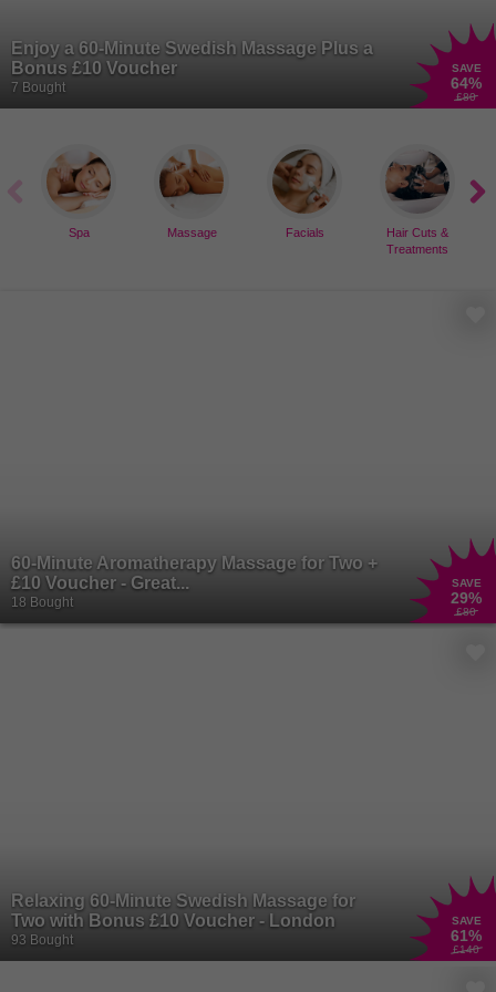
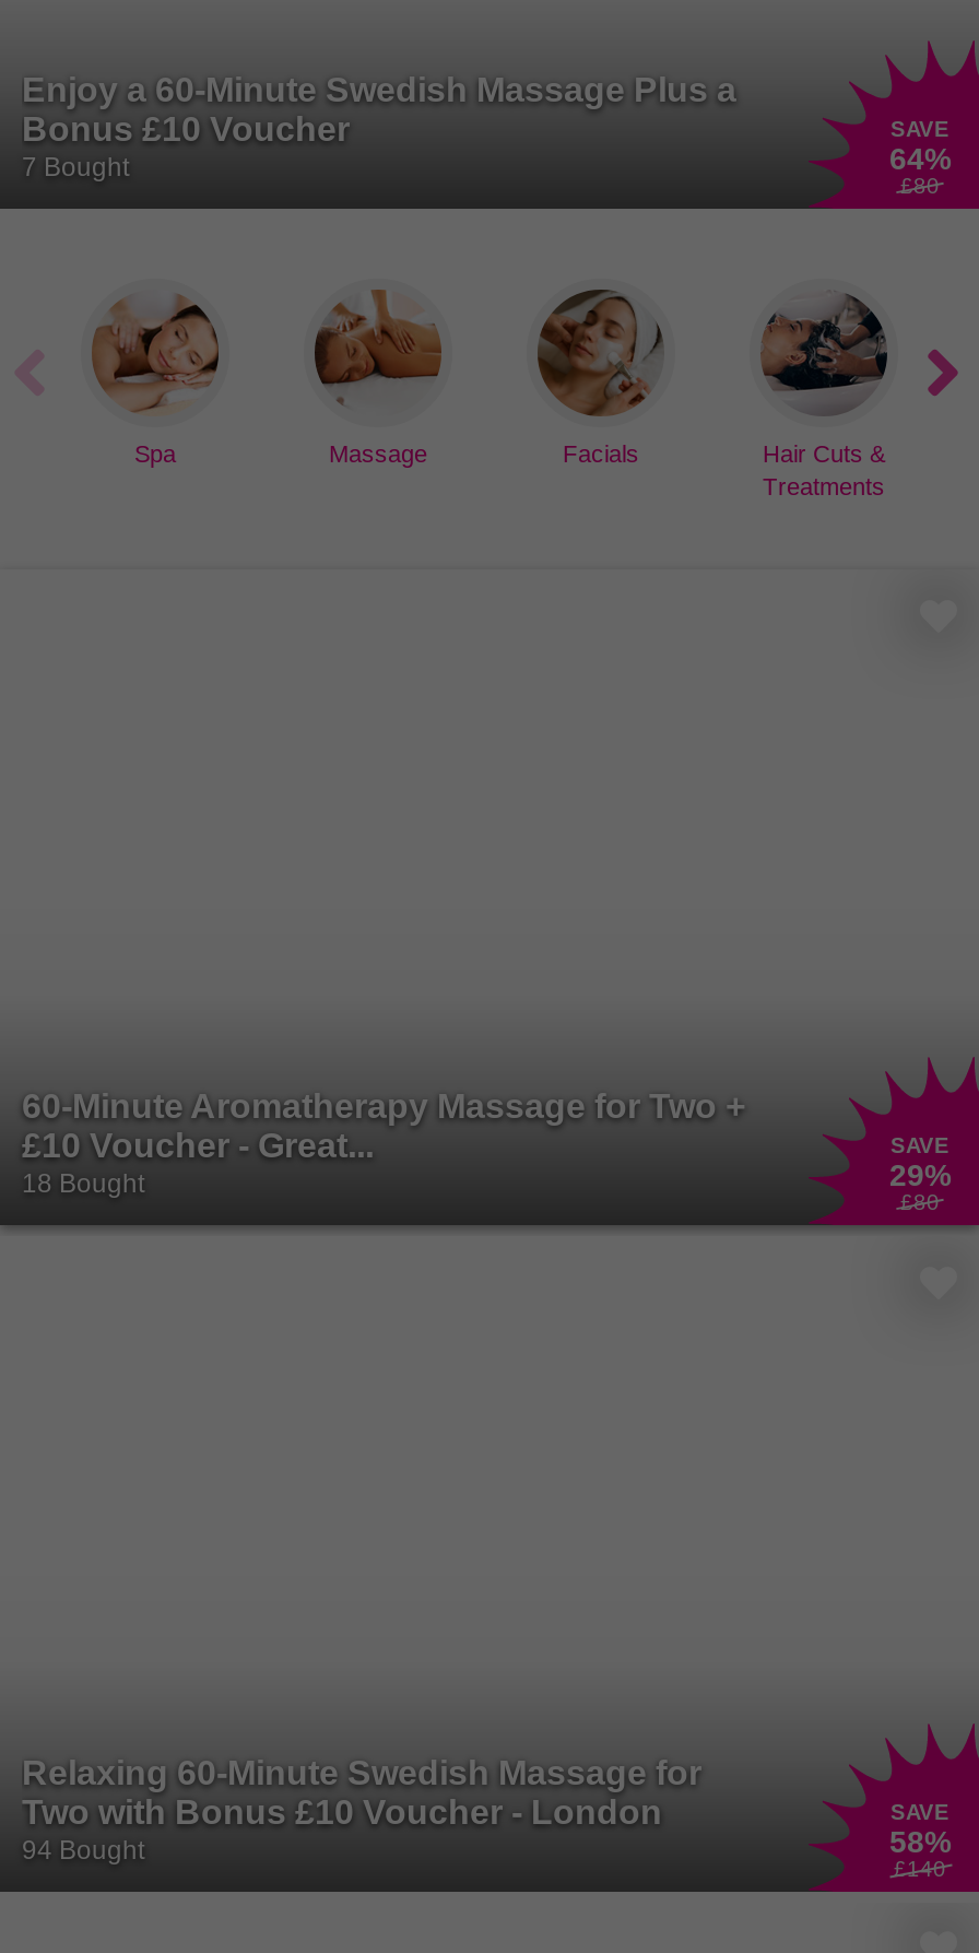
[11,932,73,947] 93 Bought -> [22,1834,144,1864] 94 Bought
[451,926,482,944] 61% -> [889,1823,951,1858] 58%

